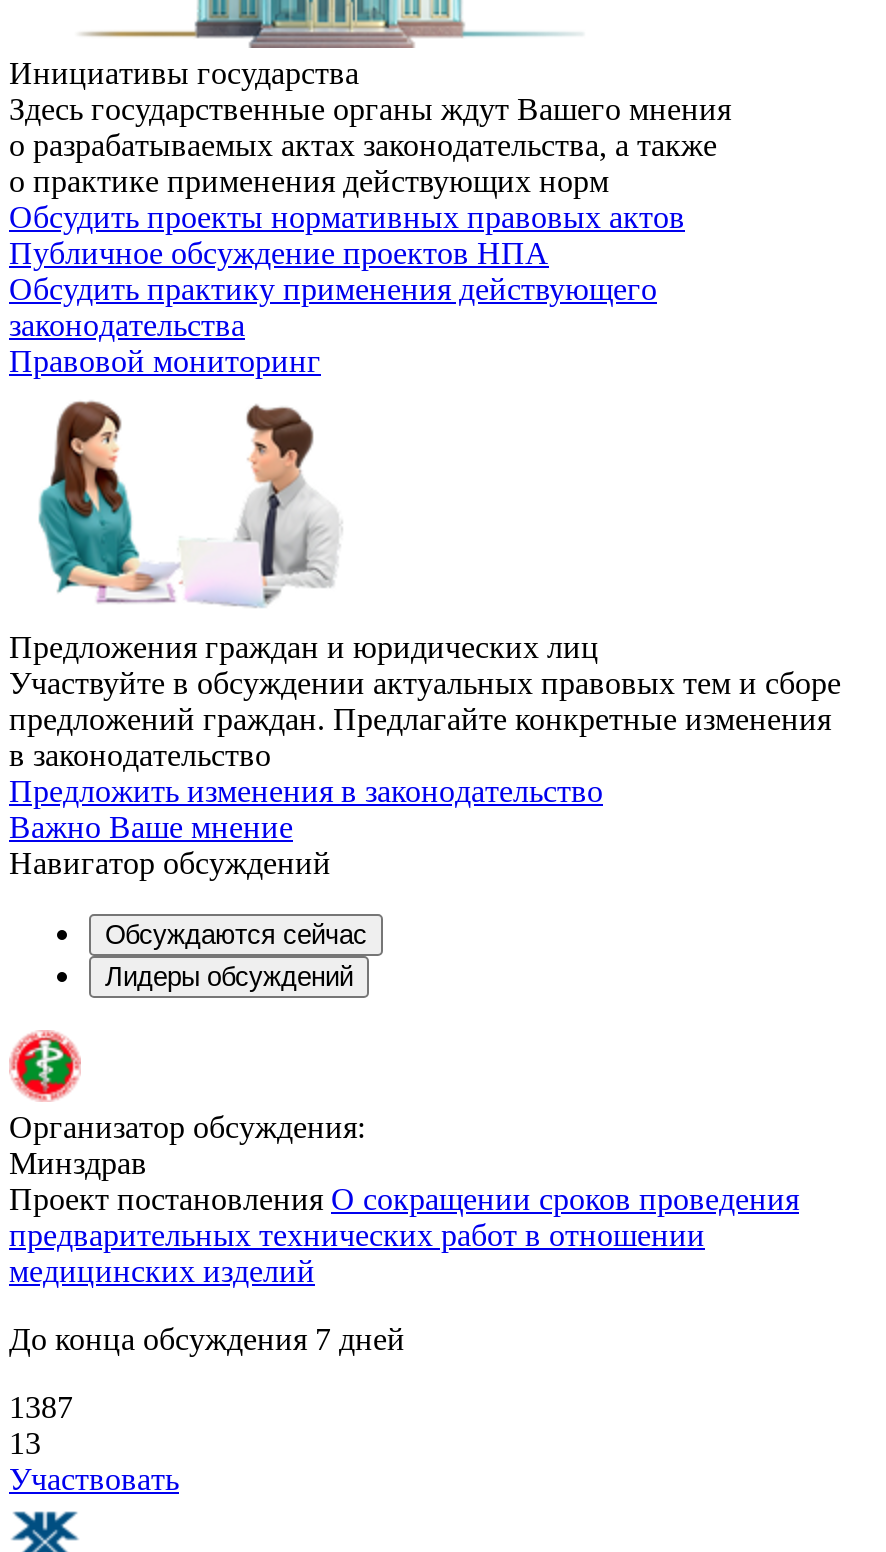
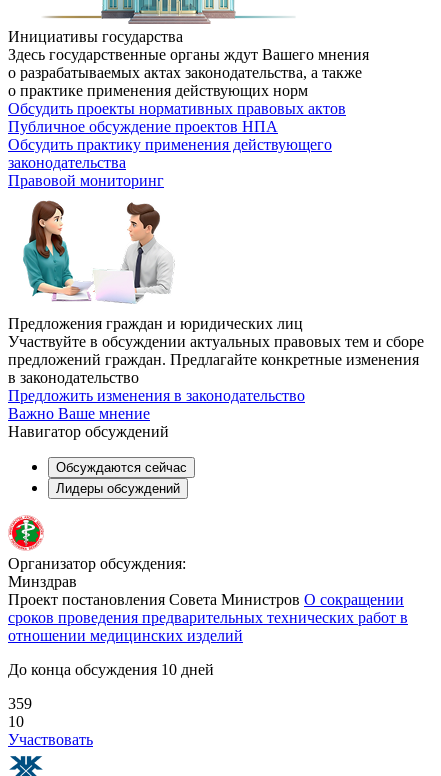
[9,1182,799,1288] Проект постановления О сокращении сроков проведения | предварительных технических работ в отношении | медицинских изделий -> [8,591,408,644] Проект постановления Совета Министров О сокращении | сроков проведения предварительных технических работ в | отношении медицинских изделий
[9,1322,405,1356] До конца обсуждения 7 дней -> [8,661,214,678] До конца обсуждения 10 дней
[9,1390,73,1460] 1387 | 13 -> [8,695,32,730] 359 | 10

